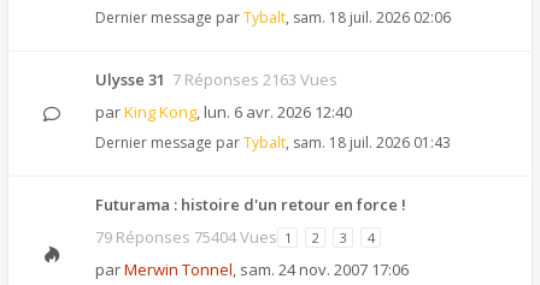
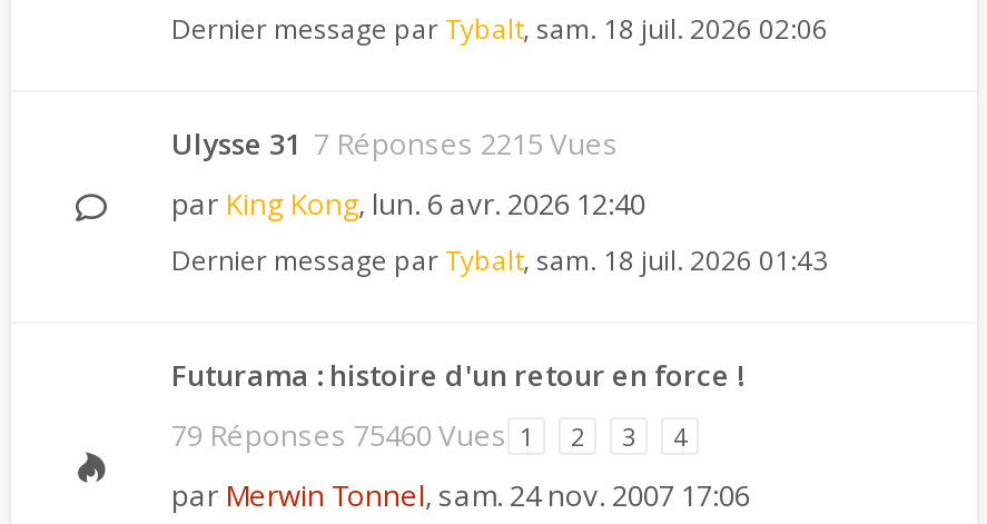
[95,69,337,90] Ulysse 31 7 Réponses 2163 Vues -> [171,123,619,164] Ulysse 31 7 Réponses 2215 Vues
[95,226,291,248] 79 Réponses 75404 Vues 1 -> [171,415,533,455] 79 Réponses 75460 Vues 1

